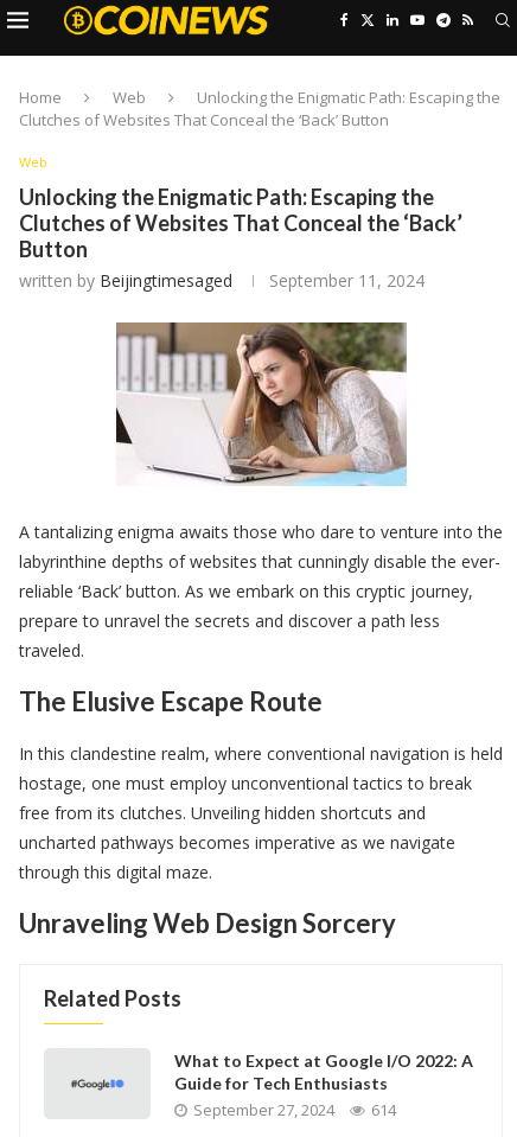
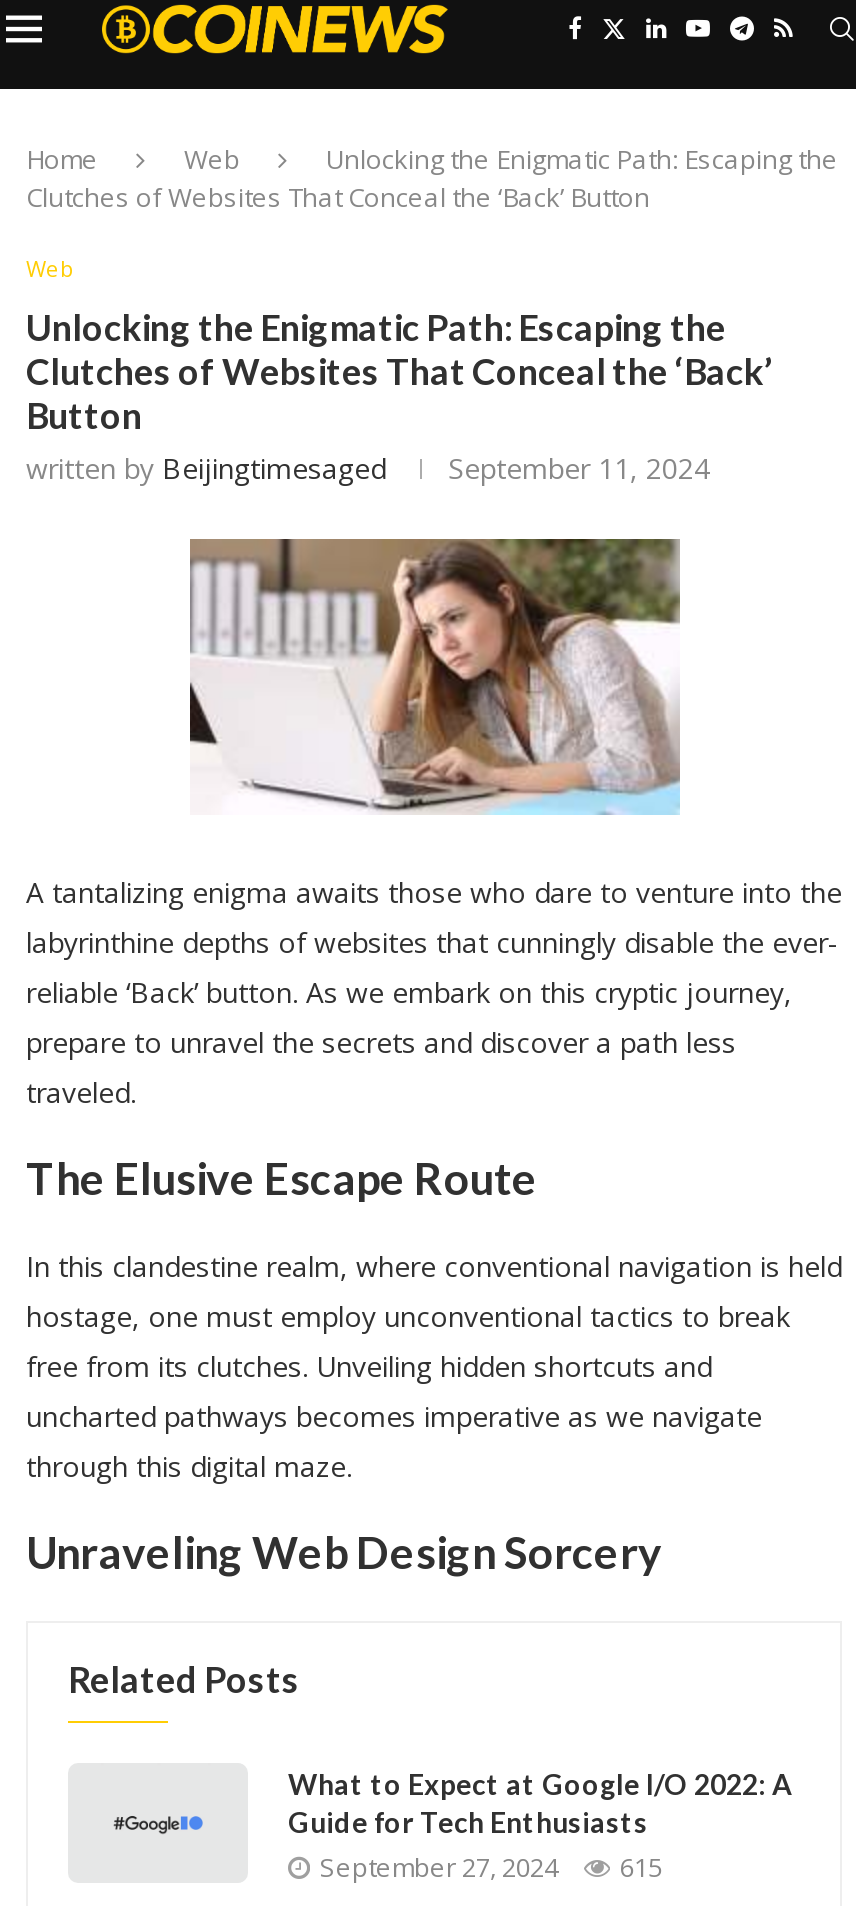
[193,1098,396,1120] September 27, 2024 614 -> [320,1848,662,1884] September 27, 2024 615

